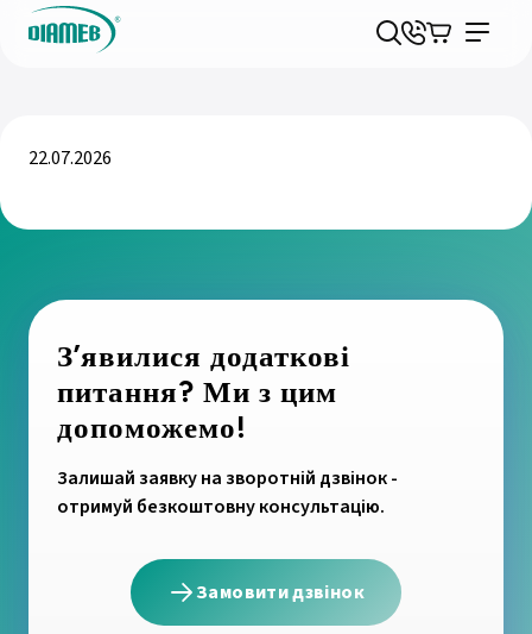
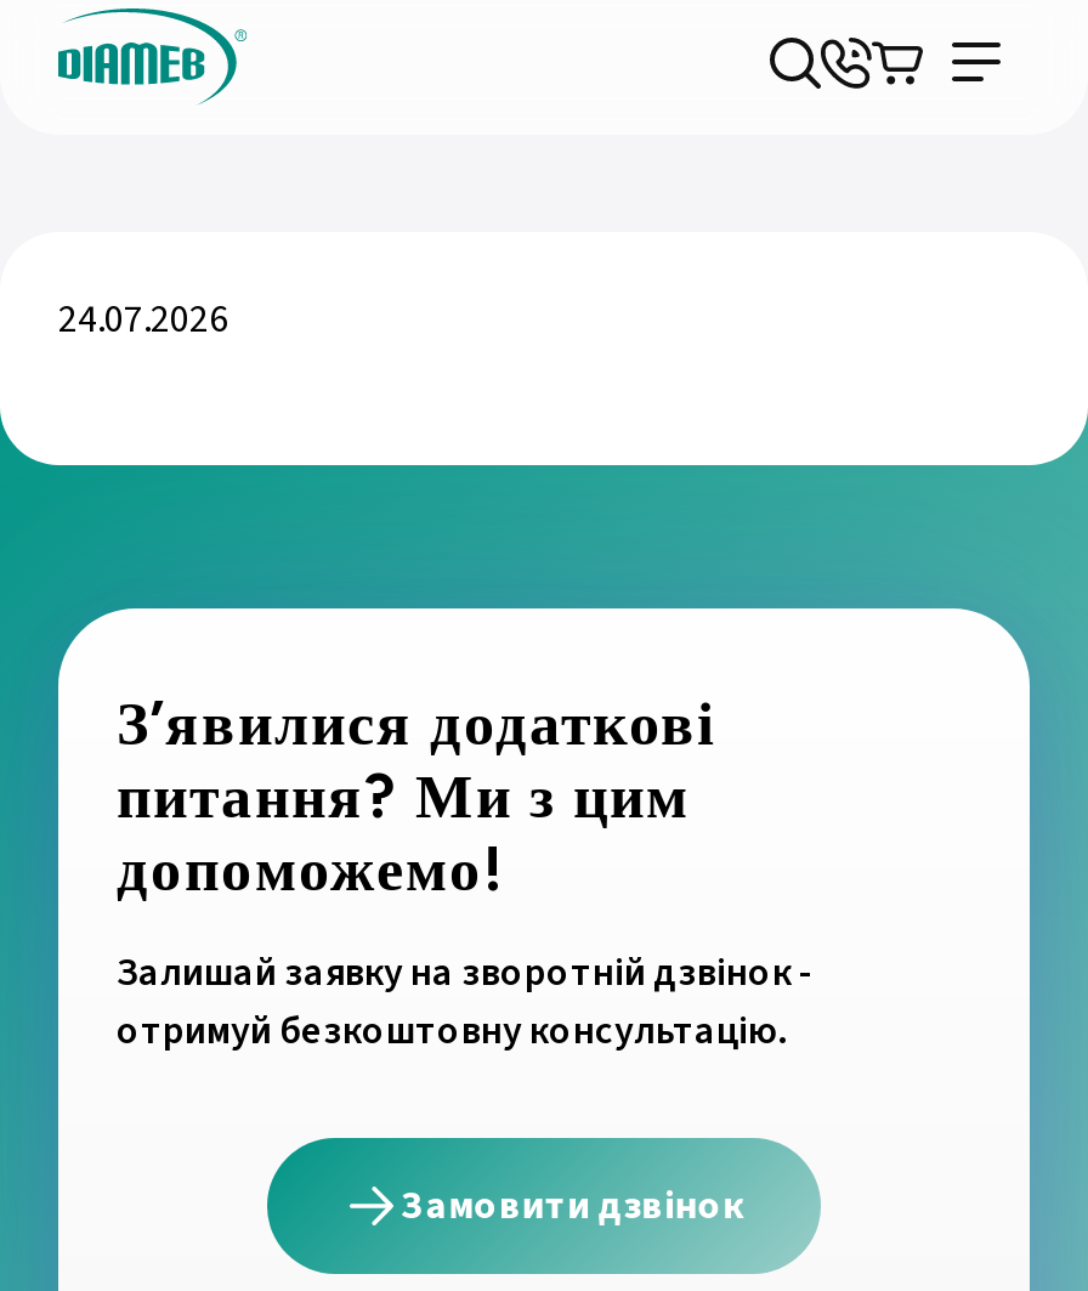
[28,145,112,171] 22.07.2026 -> [58,293,228,346] 24.07.2026

